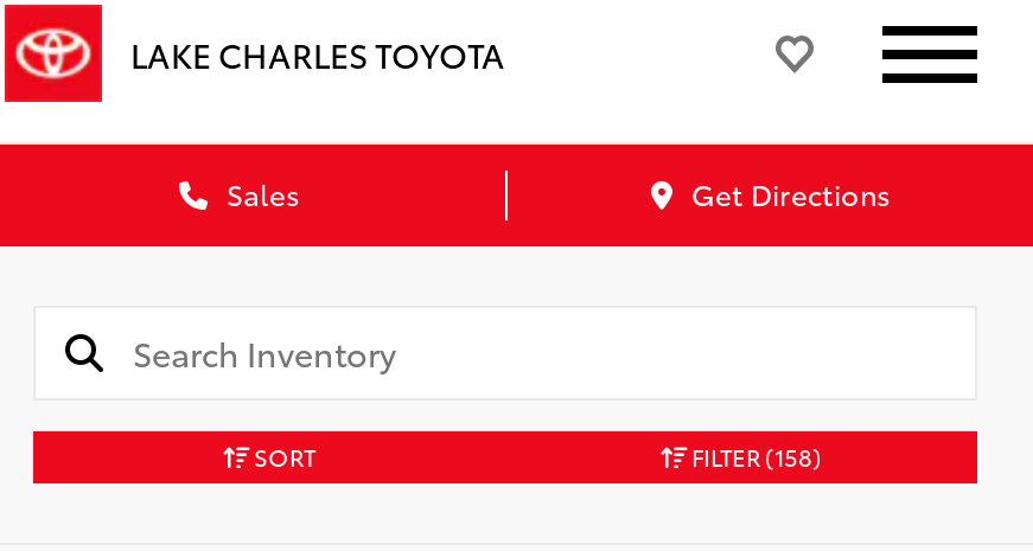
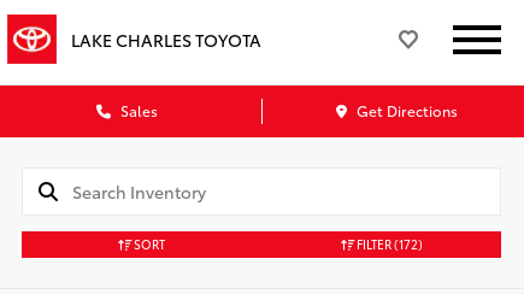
[687,438,822,474] FILTER (158) -> [354,235,422,253] FILTER (172)

